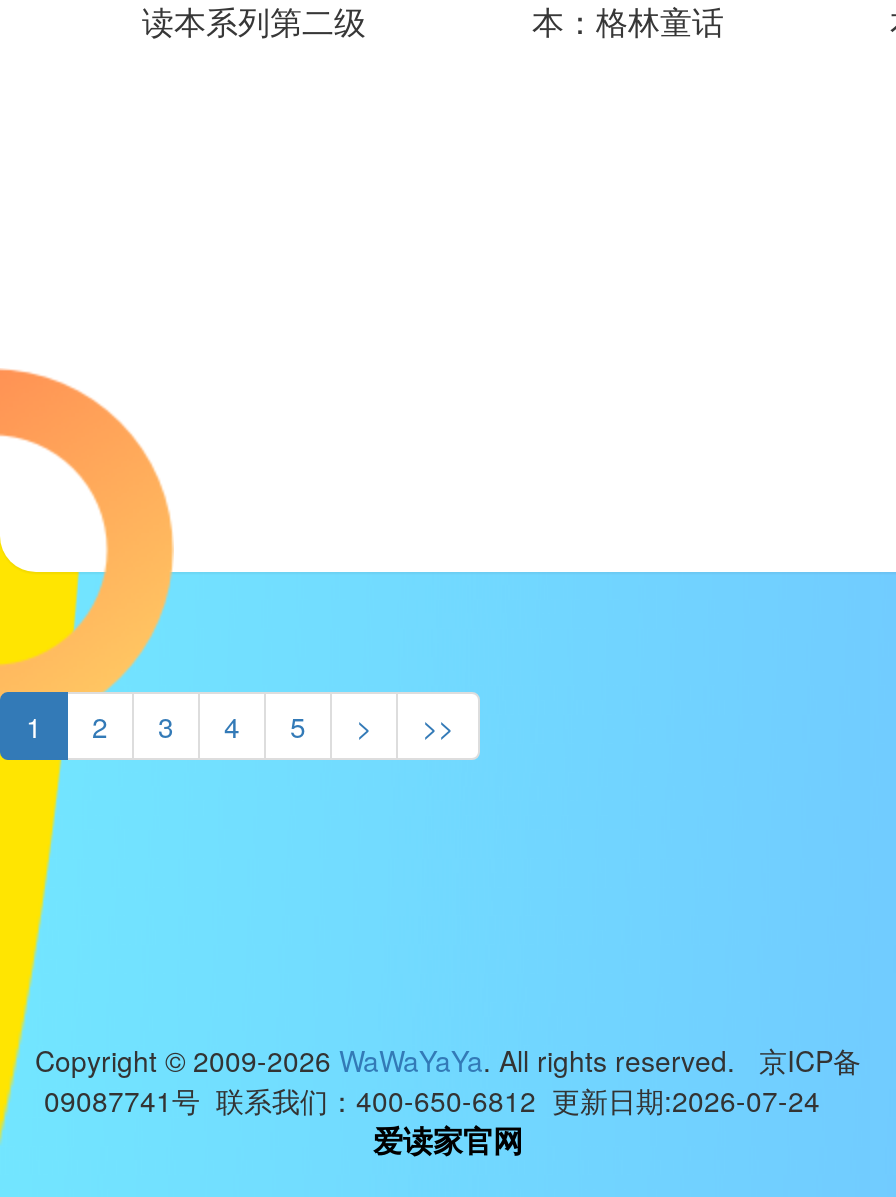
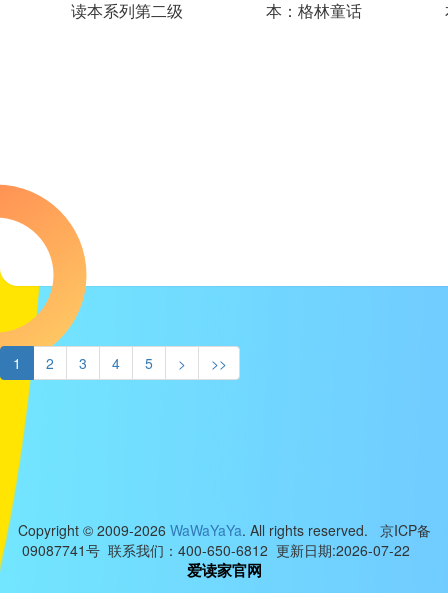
[44,1080,852,1120] 09087741号 联系我们：400-650-6812 更新日期:2026-07-24 -> [22,540,426,560] 09087741号 联系我们：400-650-6812 更新日期:2026-07-22

